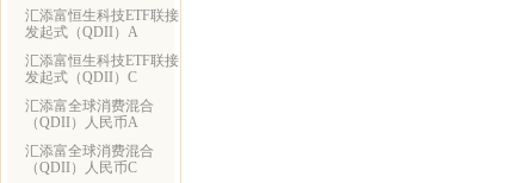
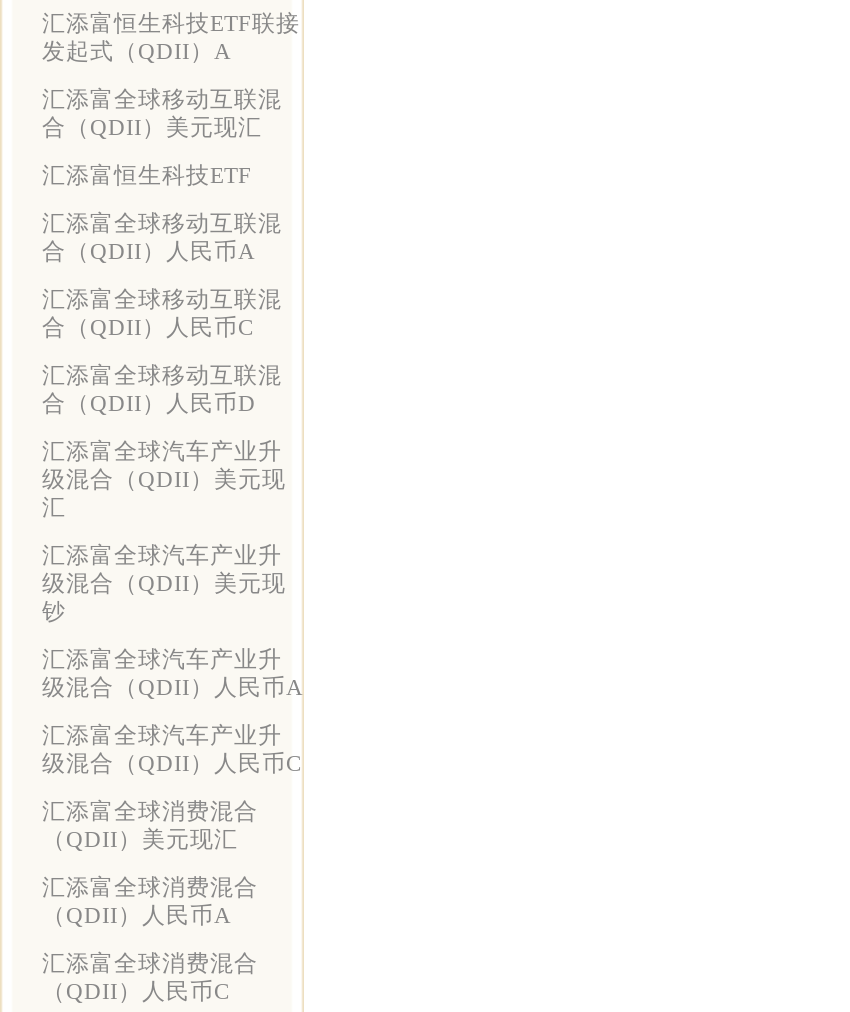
[25,53,179,84] 汇添富恒生科技ETF联接 | 发起式（QDII）C -> [42,87,304,851] 汇添富全球移动互联混 | 合（QDII）美元现汇 | 汇添富恒生科技ETF | 汇添富全球移动互联混 | 合（QDII）人民币A | 汇添富全球移动互联混 | 合（QDII）人民币C | 汇添富全球移动互联混 | 合（QDII）人民币D | 汇添富全球汽车产业升 | 级混合（QDII）美元现 | 汇 | 汇添富全球汽车产业升 | 级混合（QDII）美元现 | 钞 | 汇添富全球汽车产业升 | 级混合（QDII）人民币A | 汇添富全球汽车产业升 | 级混合（QDII）人民币C | 汇添富全球消费混合 | （QDII）美元现汇

